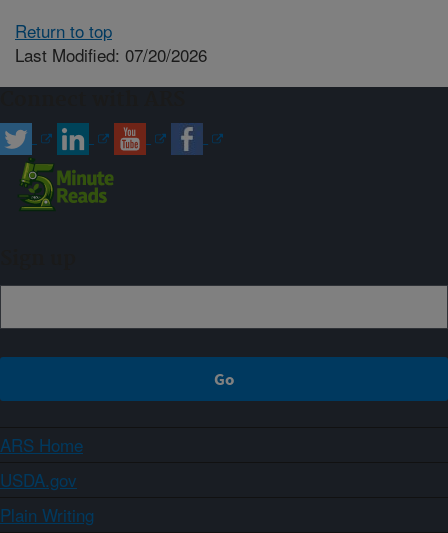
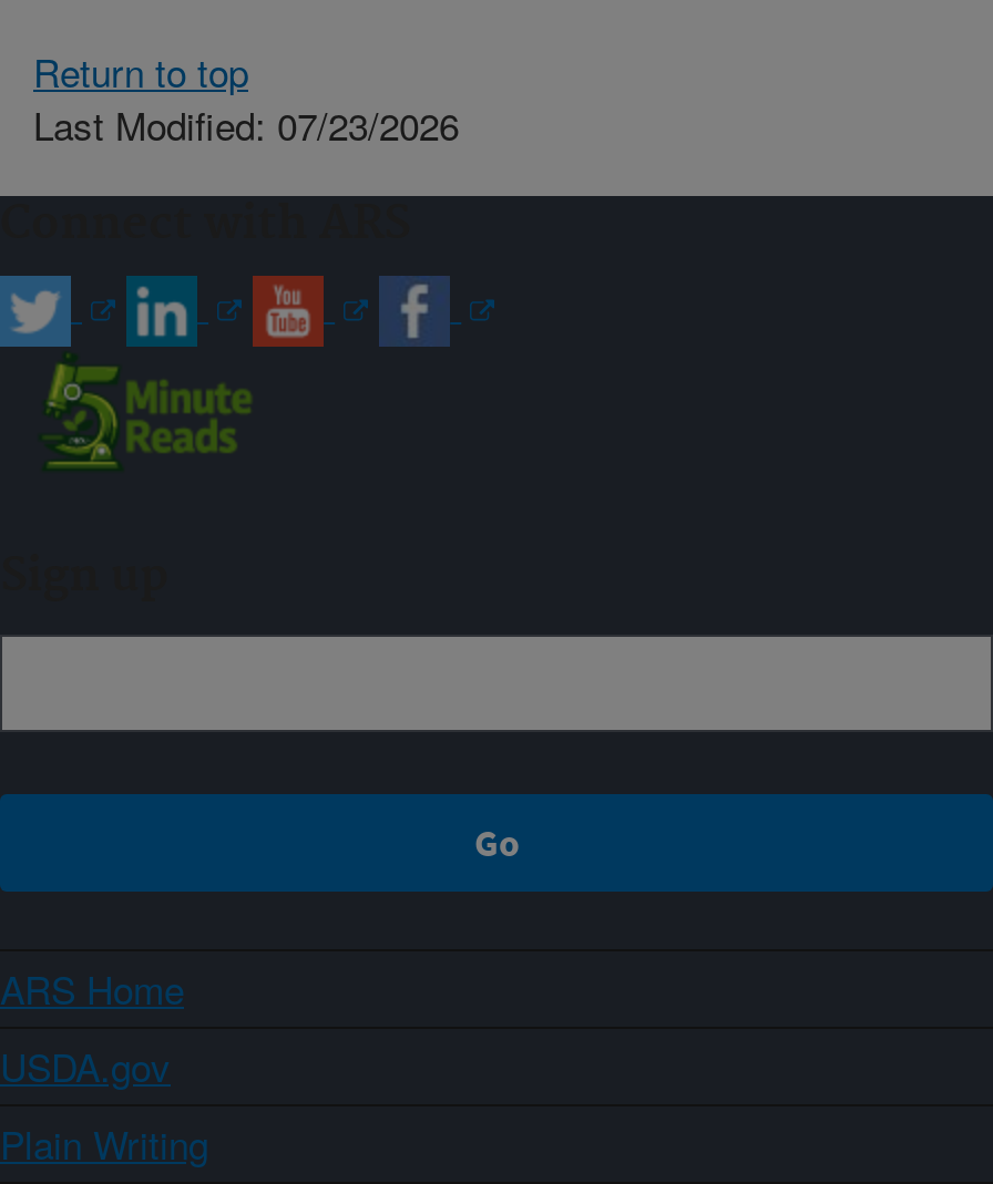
[15,41,207,66] Last Modified: 07/20/2026 -> [33,95,459,151] Last Modified: 07/23/2026

